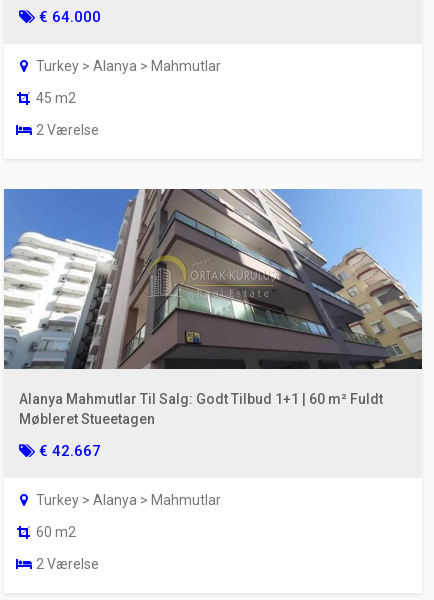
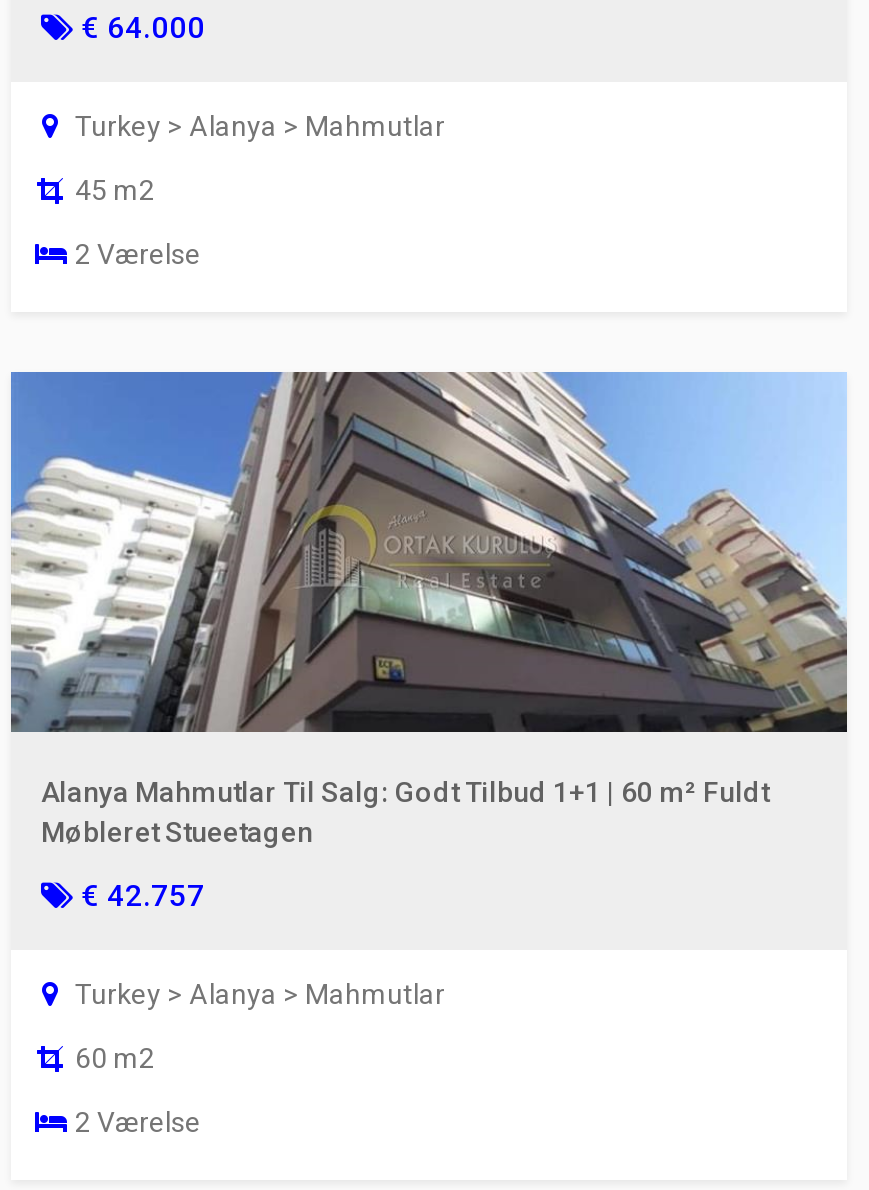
[35,442,101,460] € 42.667 -> [73,878,205,914] € 42.757

